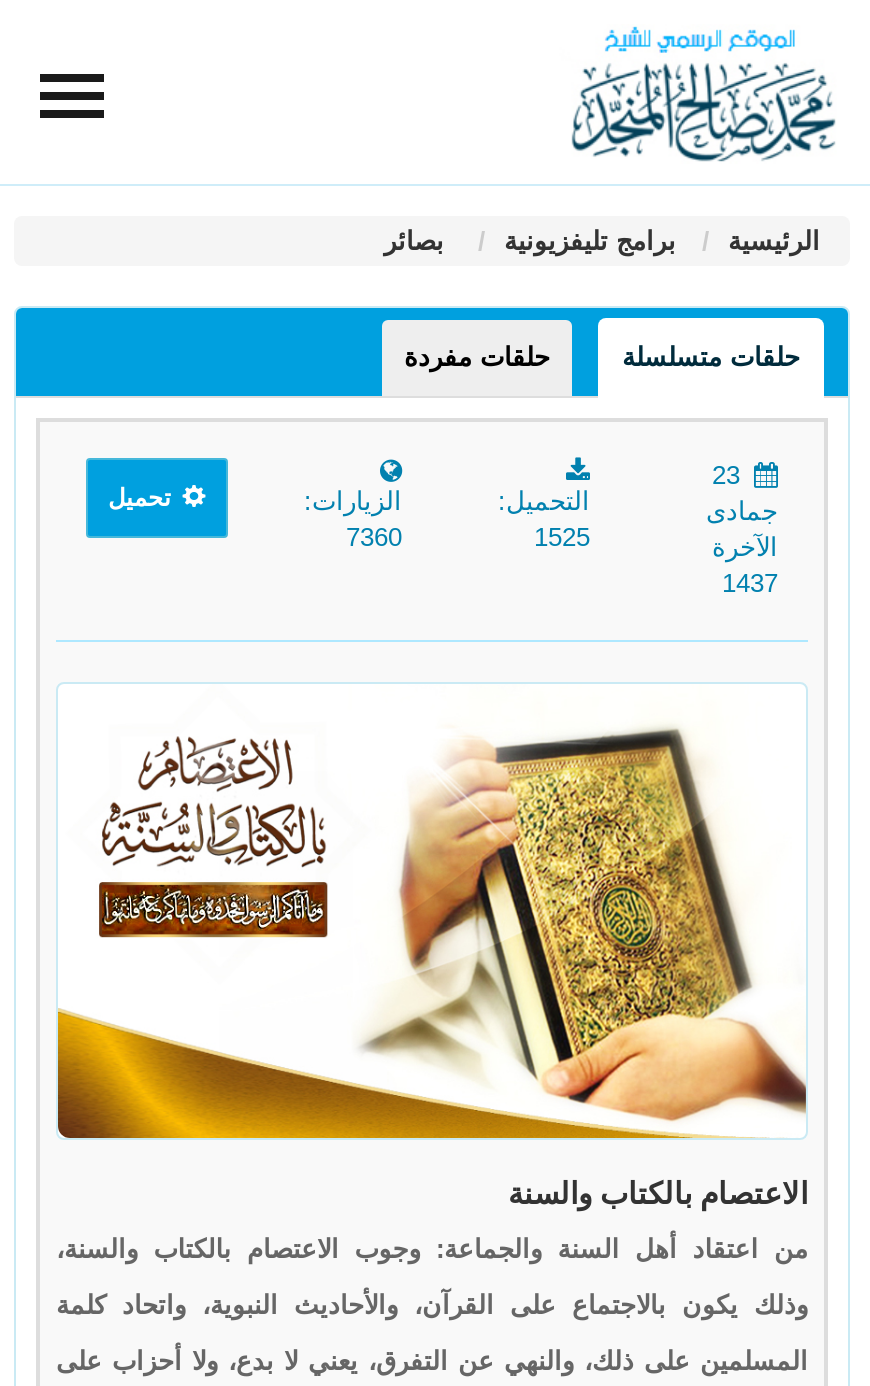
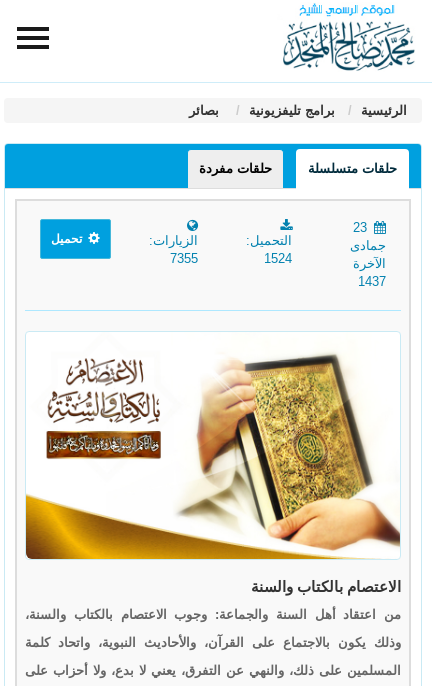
[346,522,402,552] 7360 -> [170,251,198,266] 7355
[534,522,590,552] 1525 -> [264,251,292,266] 1524

